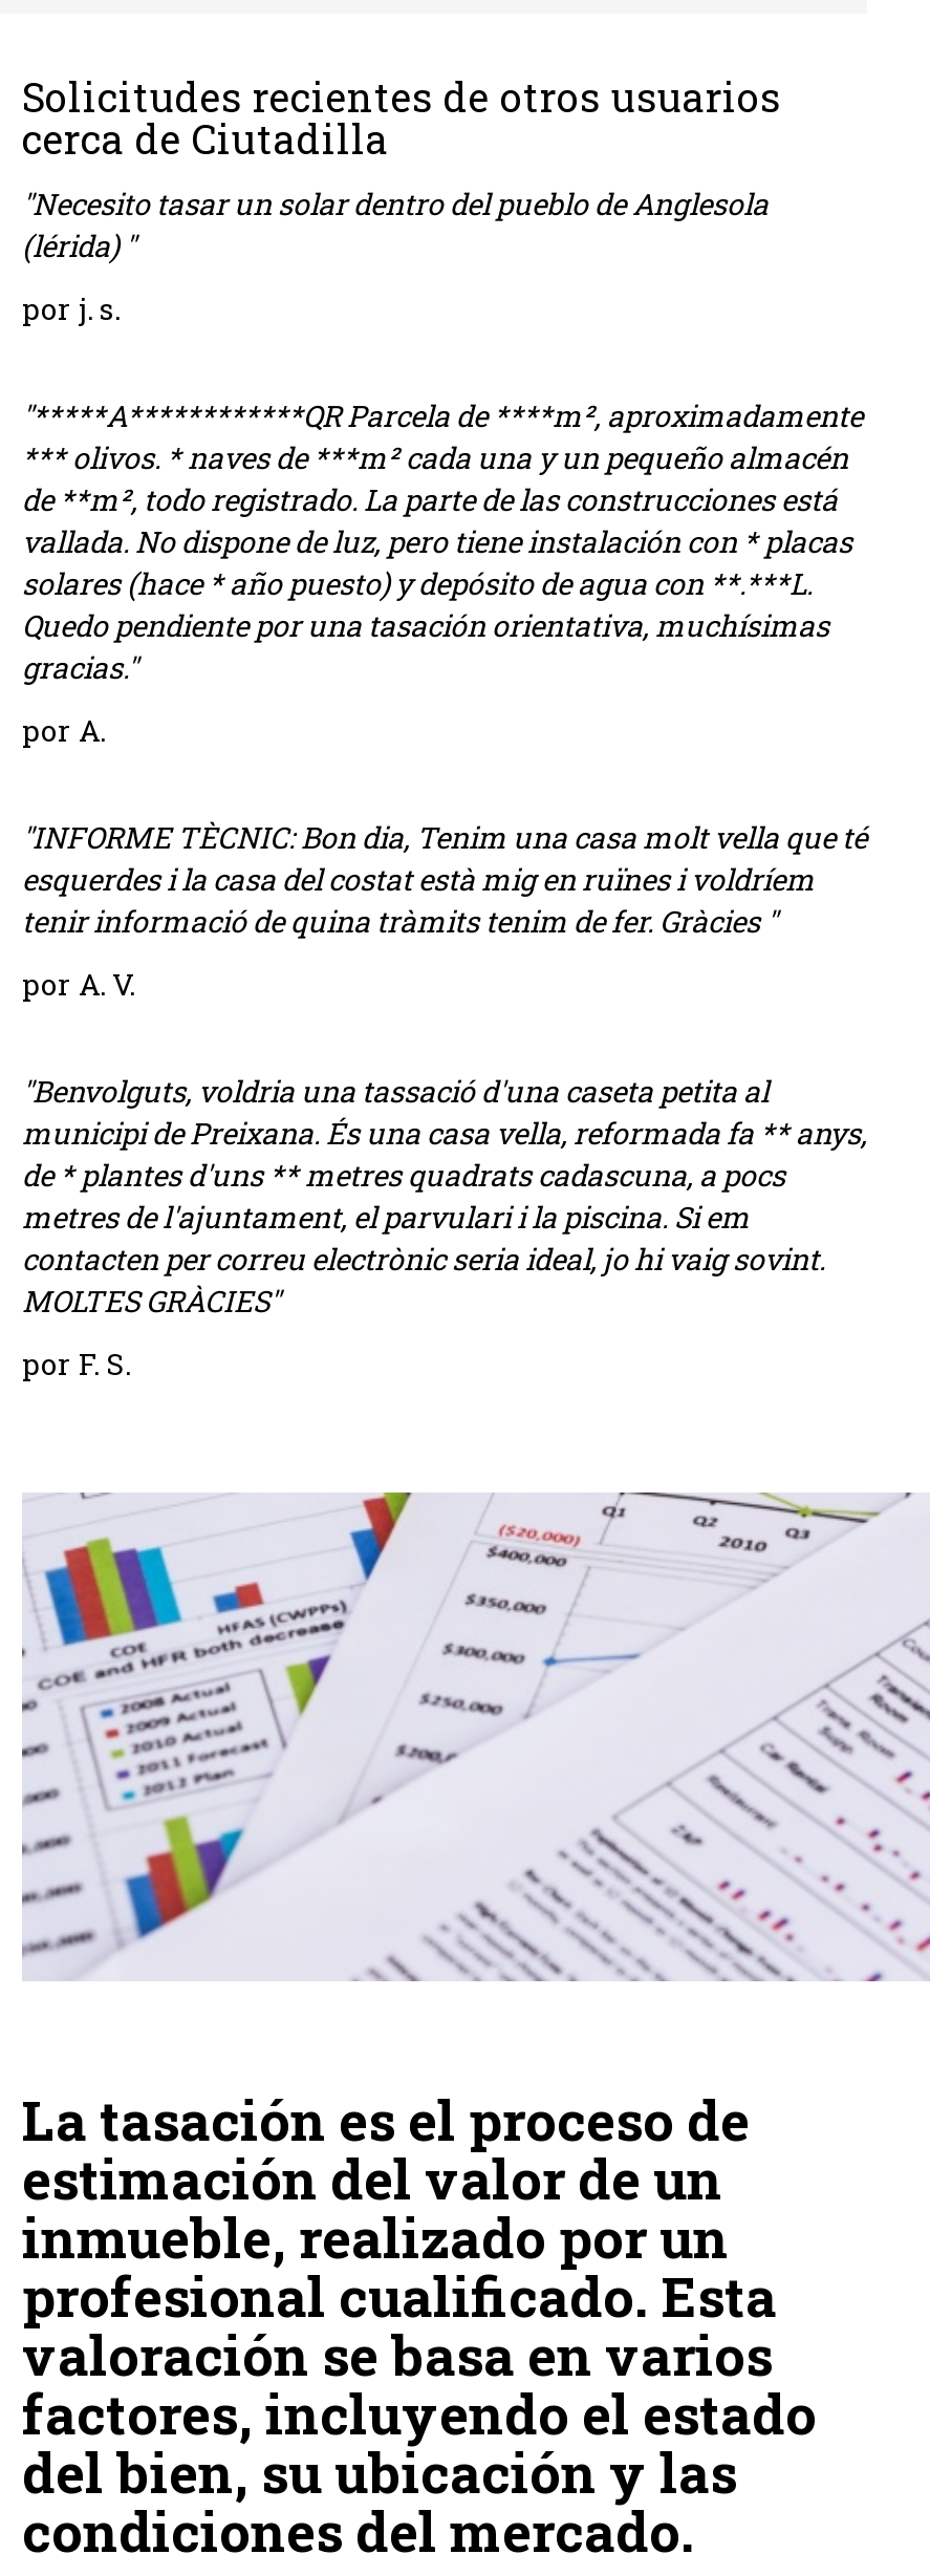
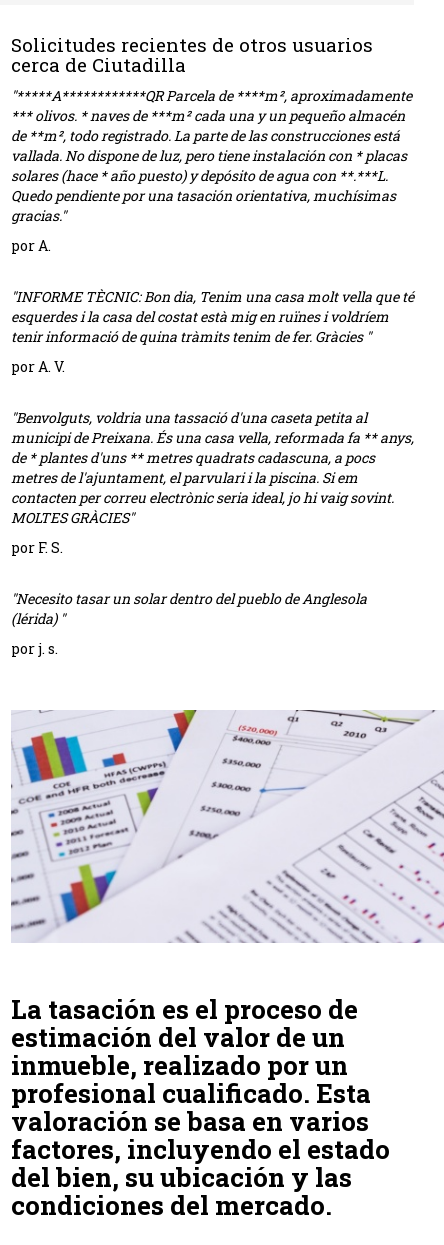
moved [22,183,769,329] -> [11,589,367,658]: "Necesito tasar un solar dentro del pueblo de Anglesola | (lérida) " | por j. s.
moved [22,479,867,1384] -> [11,126,414,557]: de **m², todo registrado. La parte de las construcciones está | vallada. No dispone de luz, pero tiene instalación con * placas | solares (hace * año puesto) y depósito de agua con **.***L. | ... | MOLTES GRÀCIES" | por F. S.

